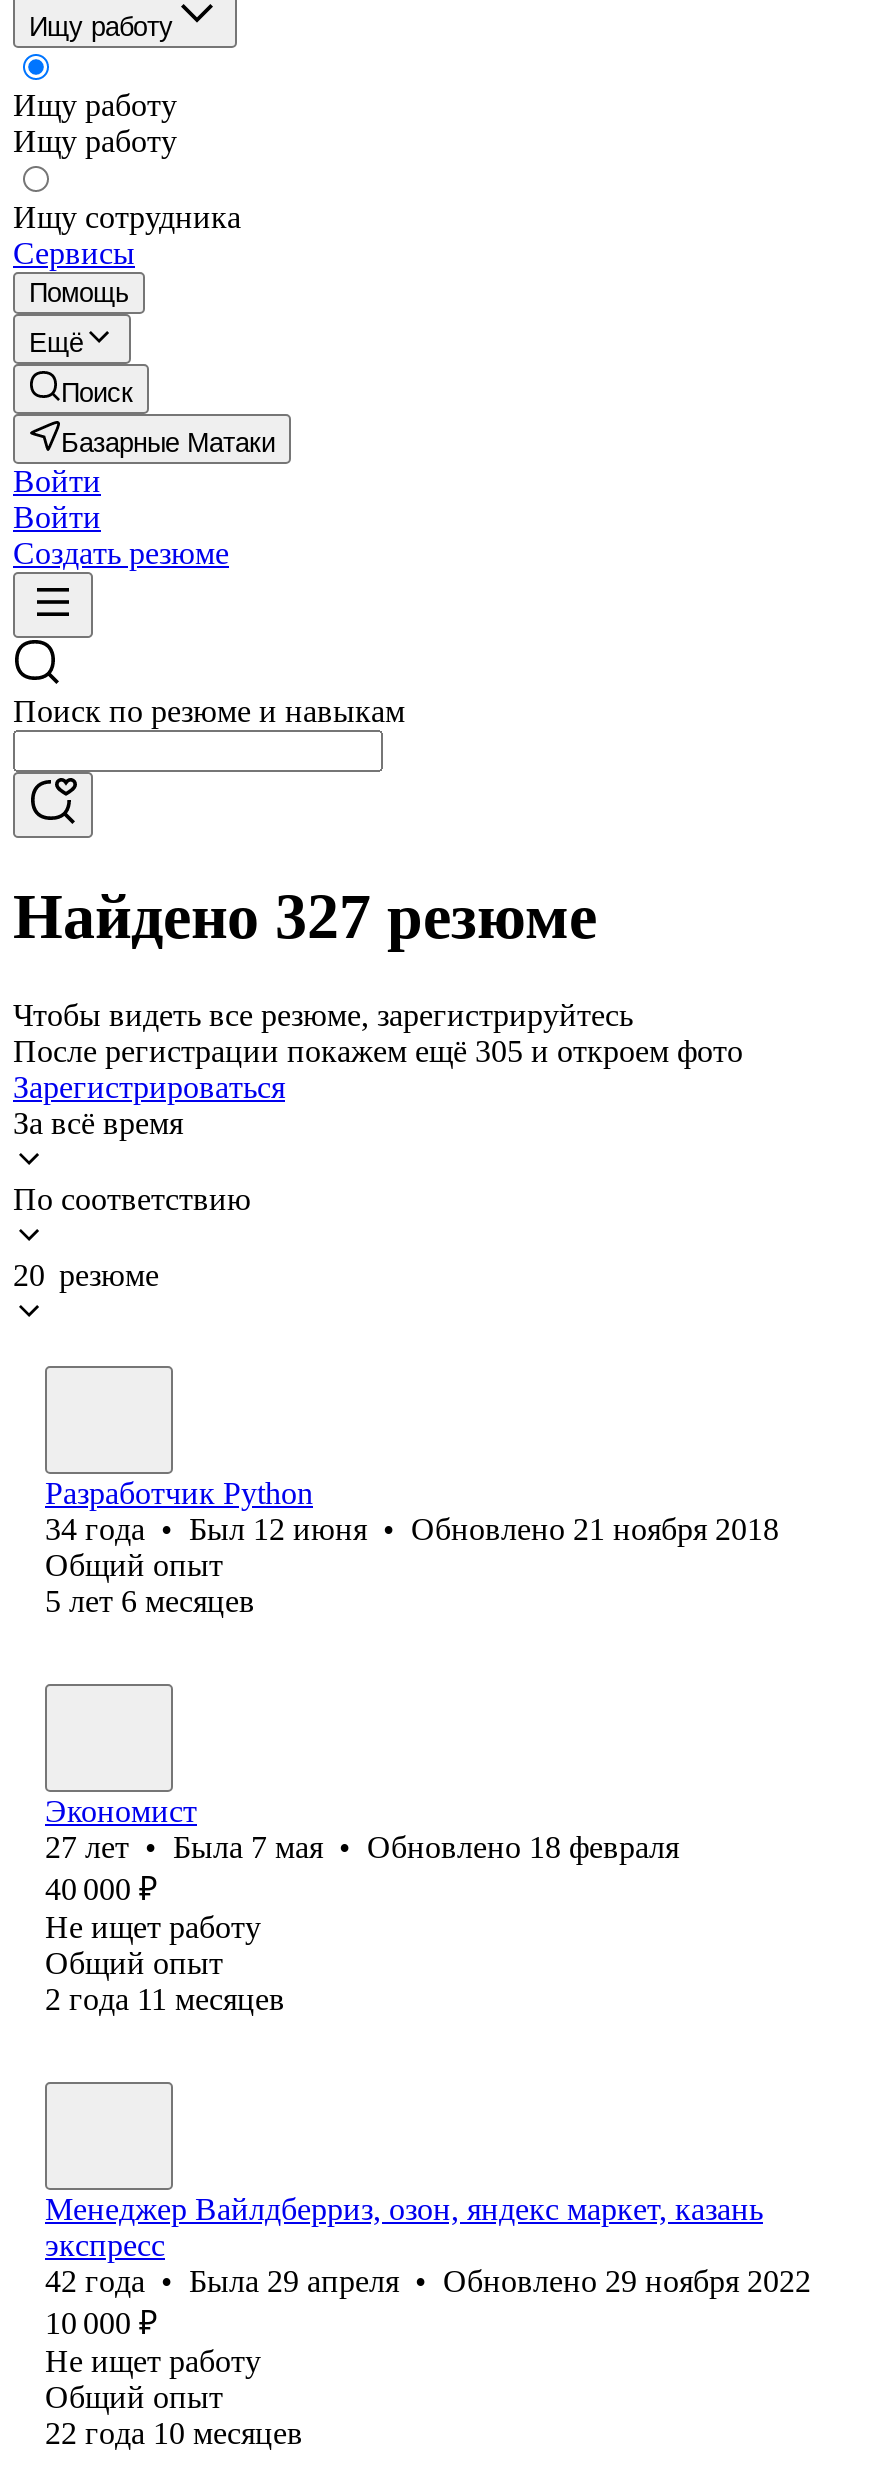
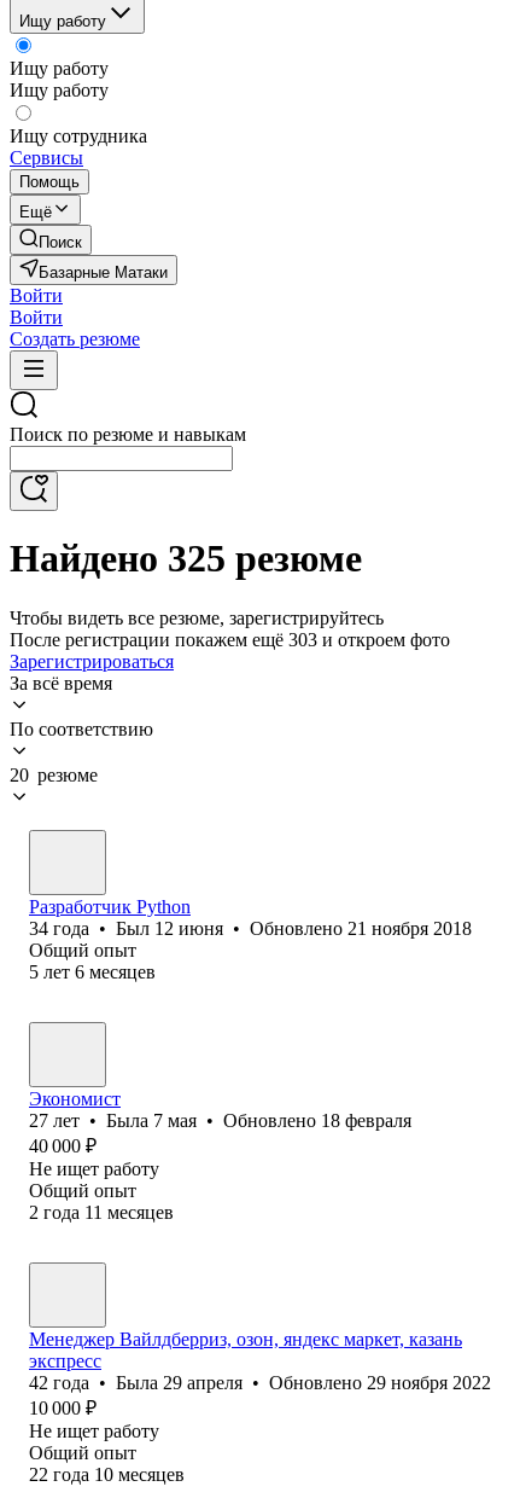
[13,881,597,953] Найдено 327 резюме -> [10,537,362,580] Найдено 325 резюме
[13,1034,743,1068] После регистрации покажем ещё 305 и откроем фото -> [10,629,450,650] После регистрации покажем ещё 303 и откроем фото

